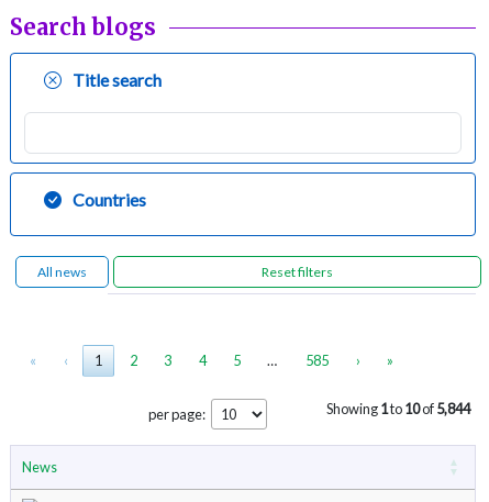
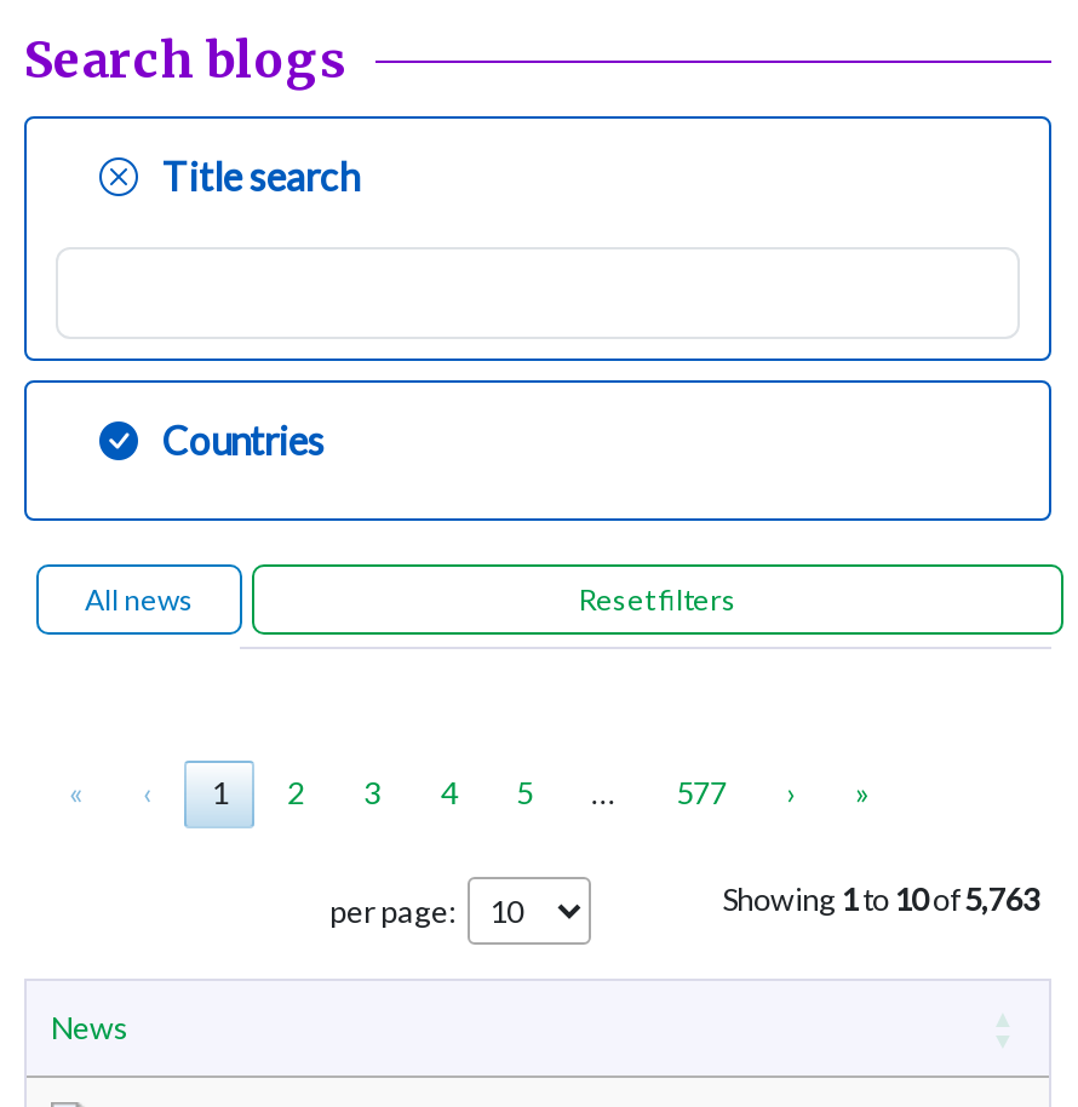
[306,351,329,369] 585 -> [676,774,727,813] 577
[326,399,470,417] Showing 1to 10of5,844 -> [722,881,1039,919] Showing 1to 10of5,763

